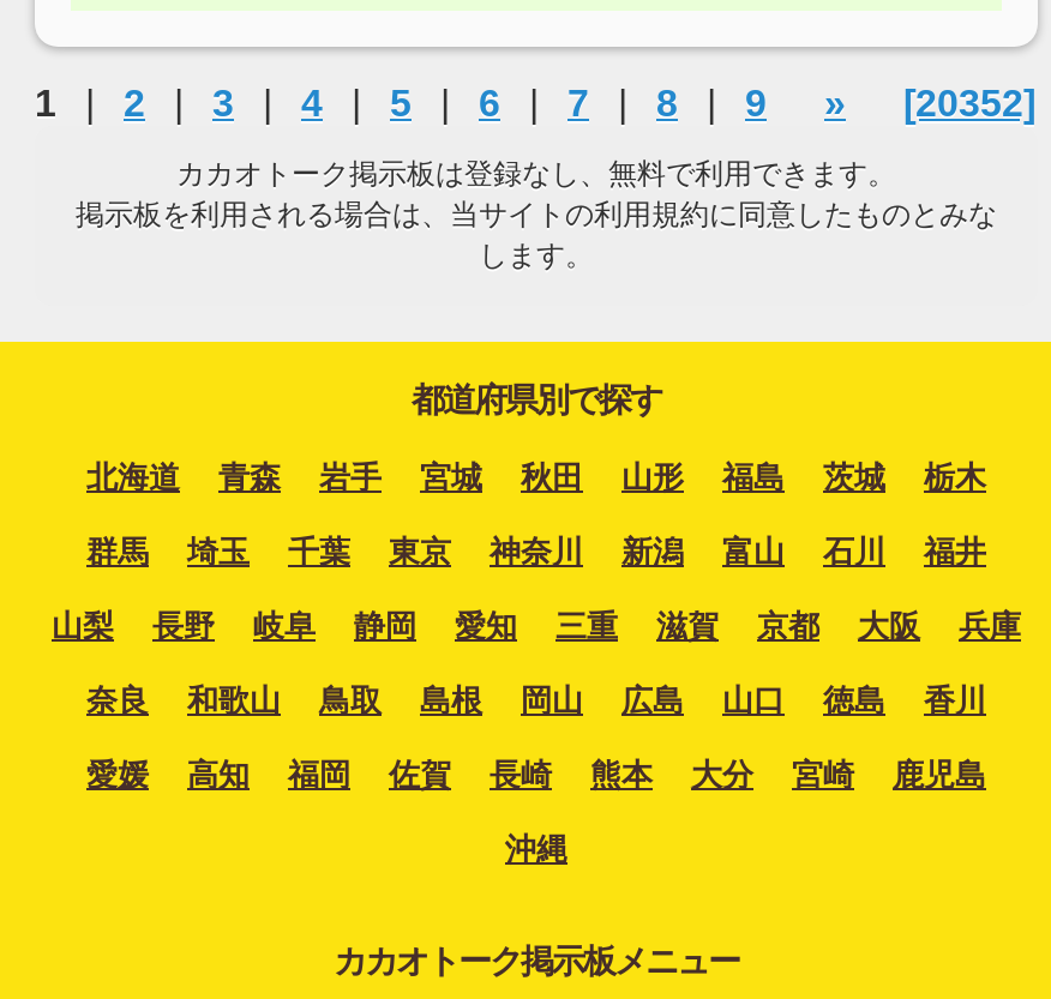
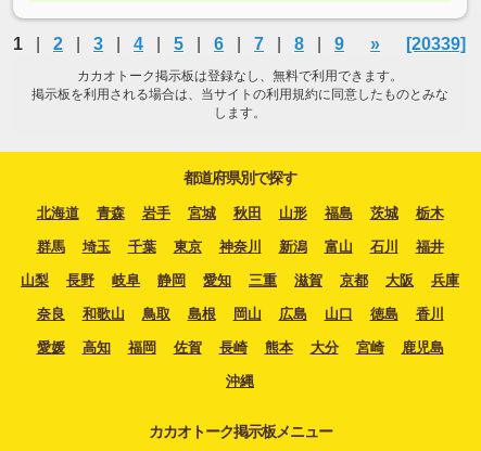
[903,82,1035,123] [20352] -> [406,34,466,53] [20339]

